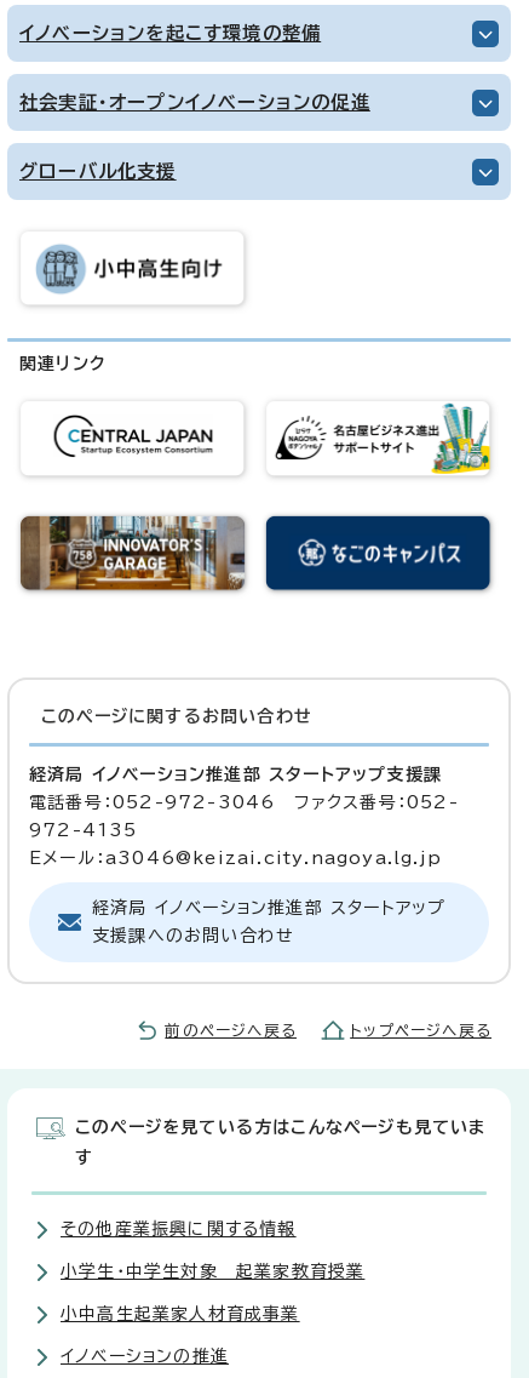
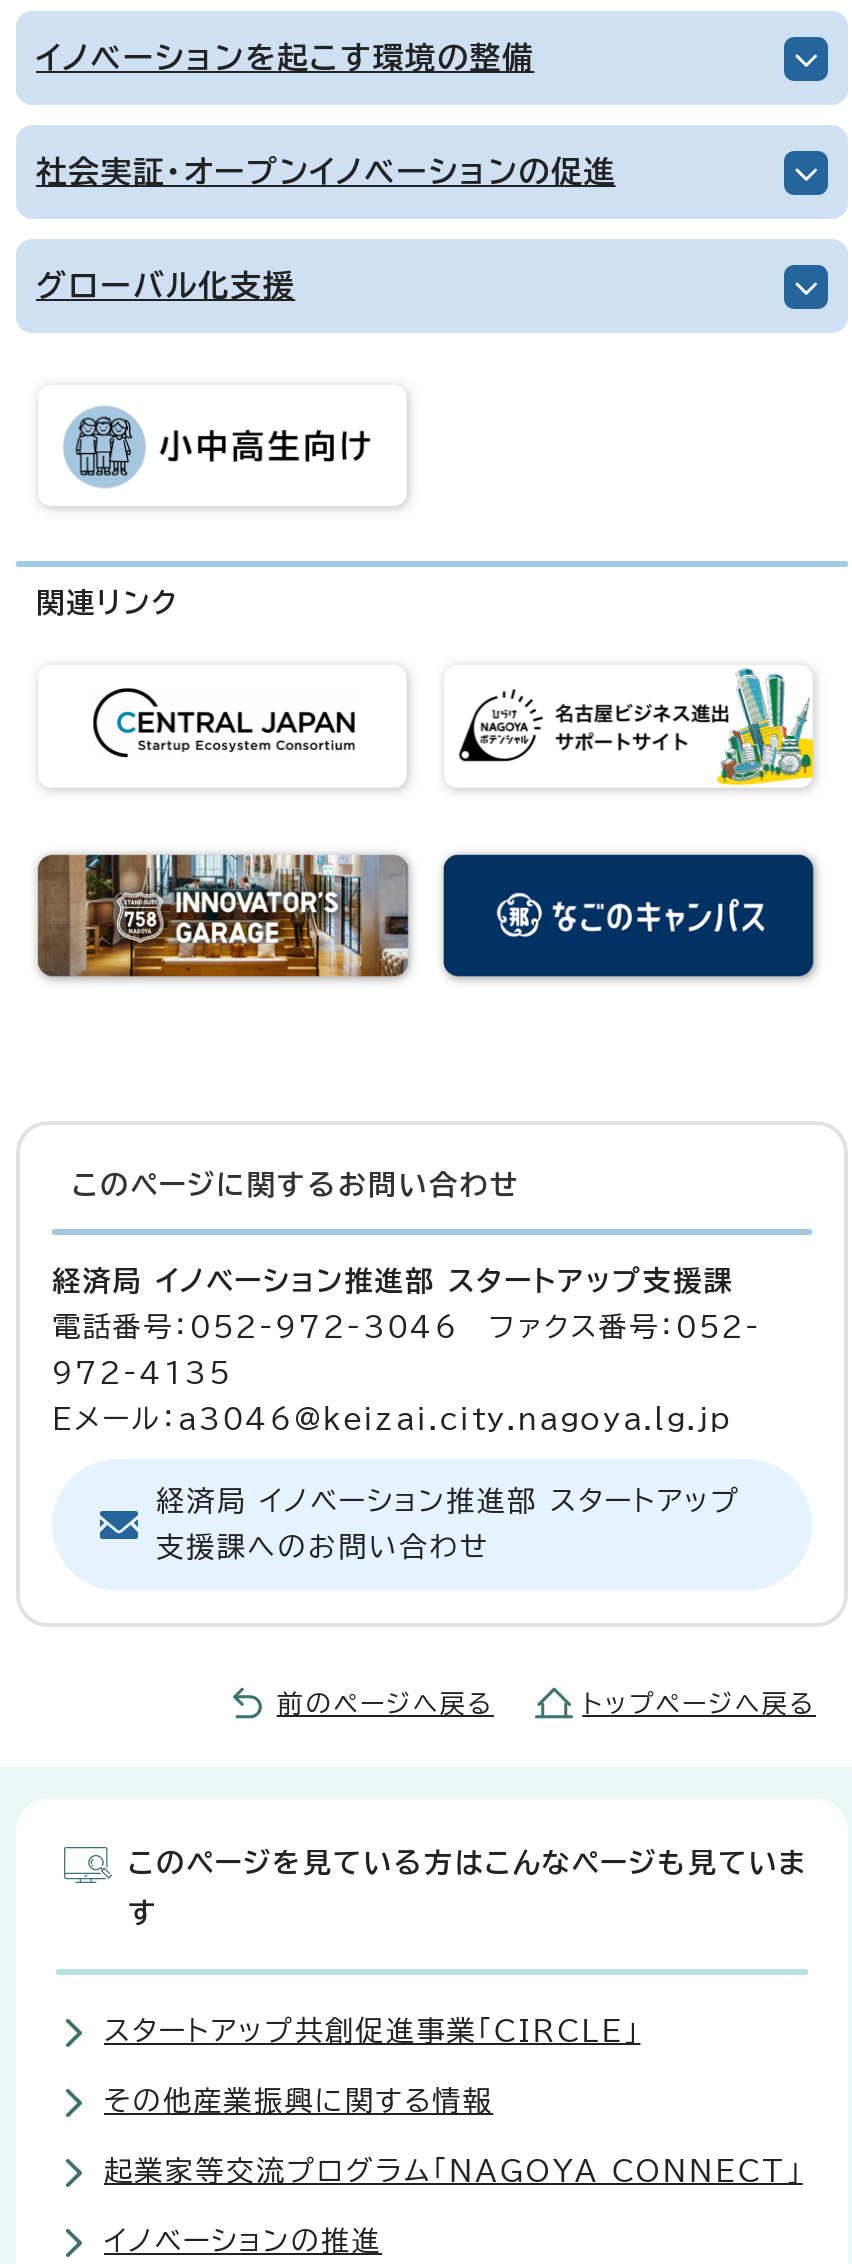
none -> [104,2017,640,2045] スタートアップ共創促進事業「CIRCLE」
moved [61,1220,296,1237] -> [104,2087,493,2115]: その他産業振興に関する情報
[61,1263,365,1322] 小学生・中学生対象 起業家教育授業 | 小中高生起業家人材育成事業 -> [104,2157,803,2185] 起業家等交流プログラム「NAGOYA CONNECT」

